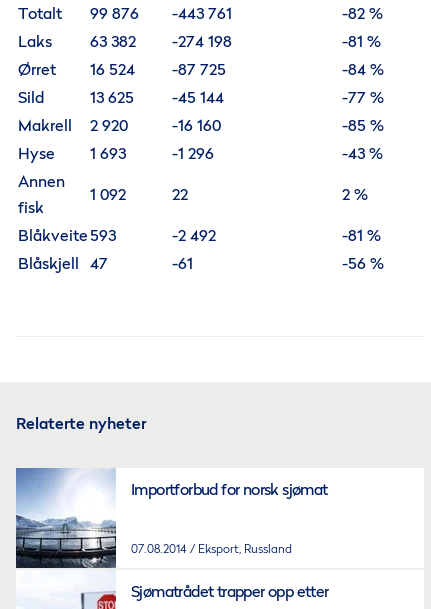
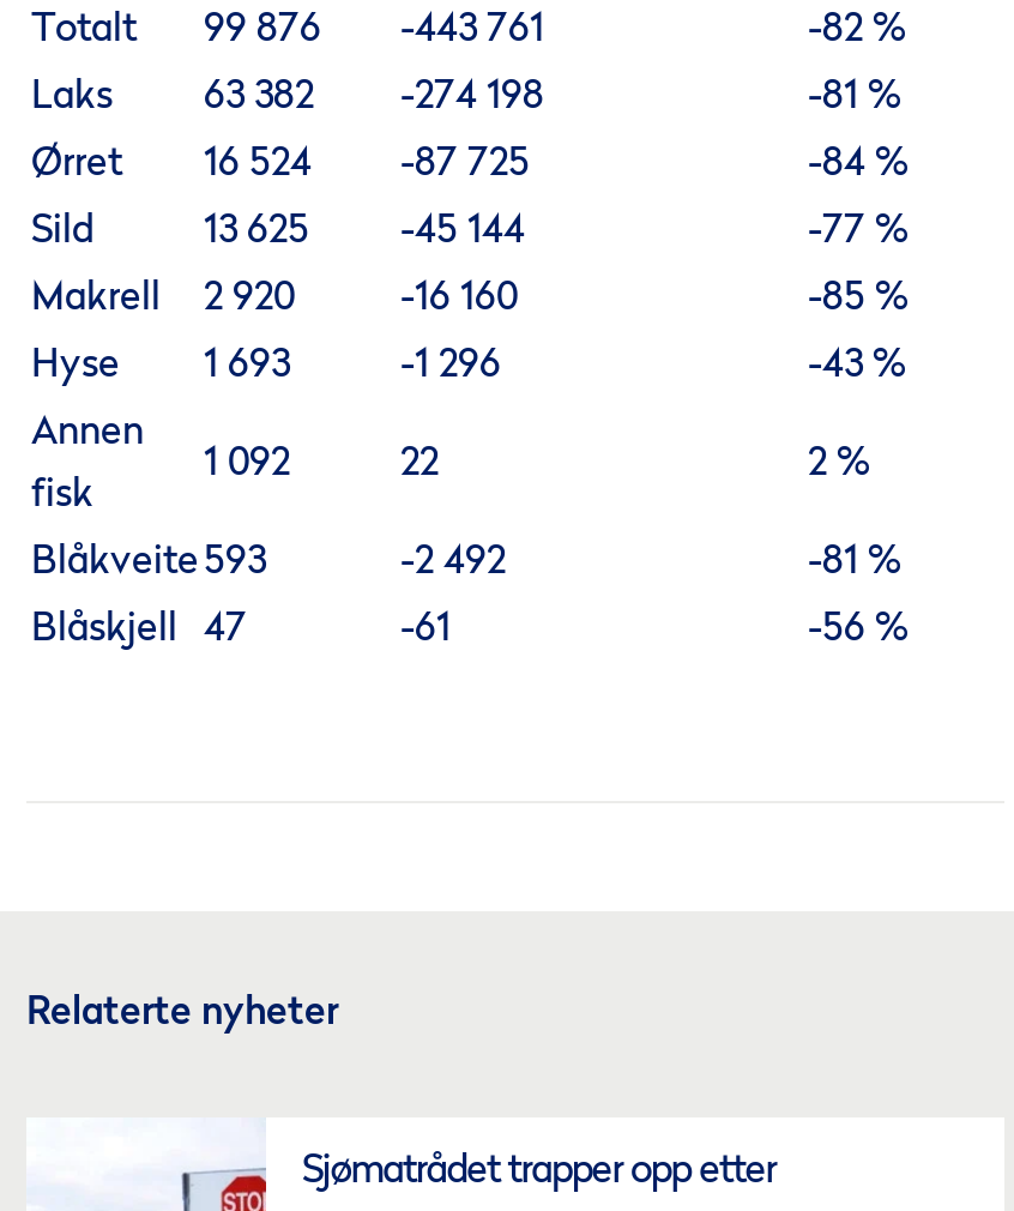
[15,467,328,569] [image] | Importforbud for norsk sjømat -> none
[131,541,292,556] 07.08.2014 | Eksport, Russland -> none

